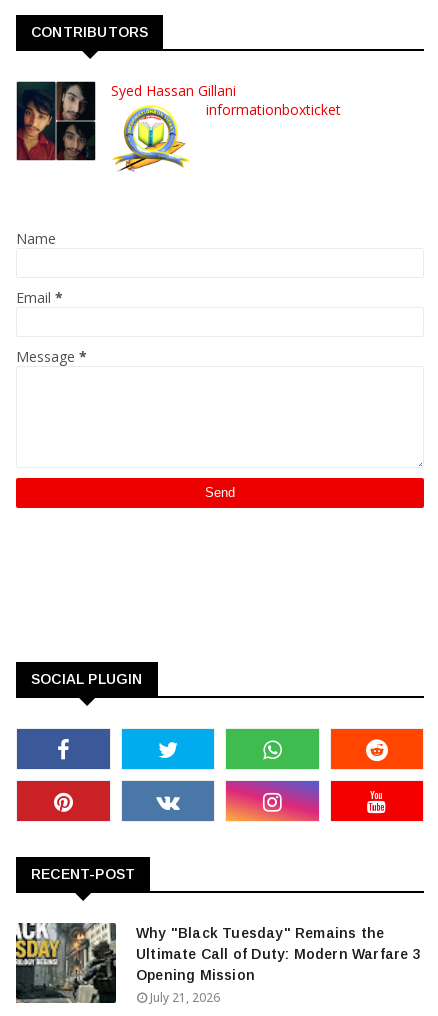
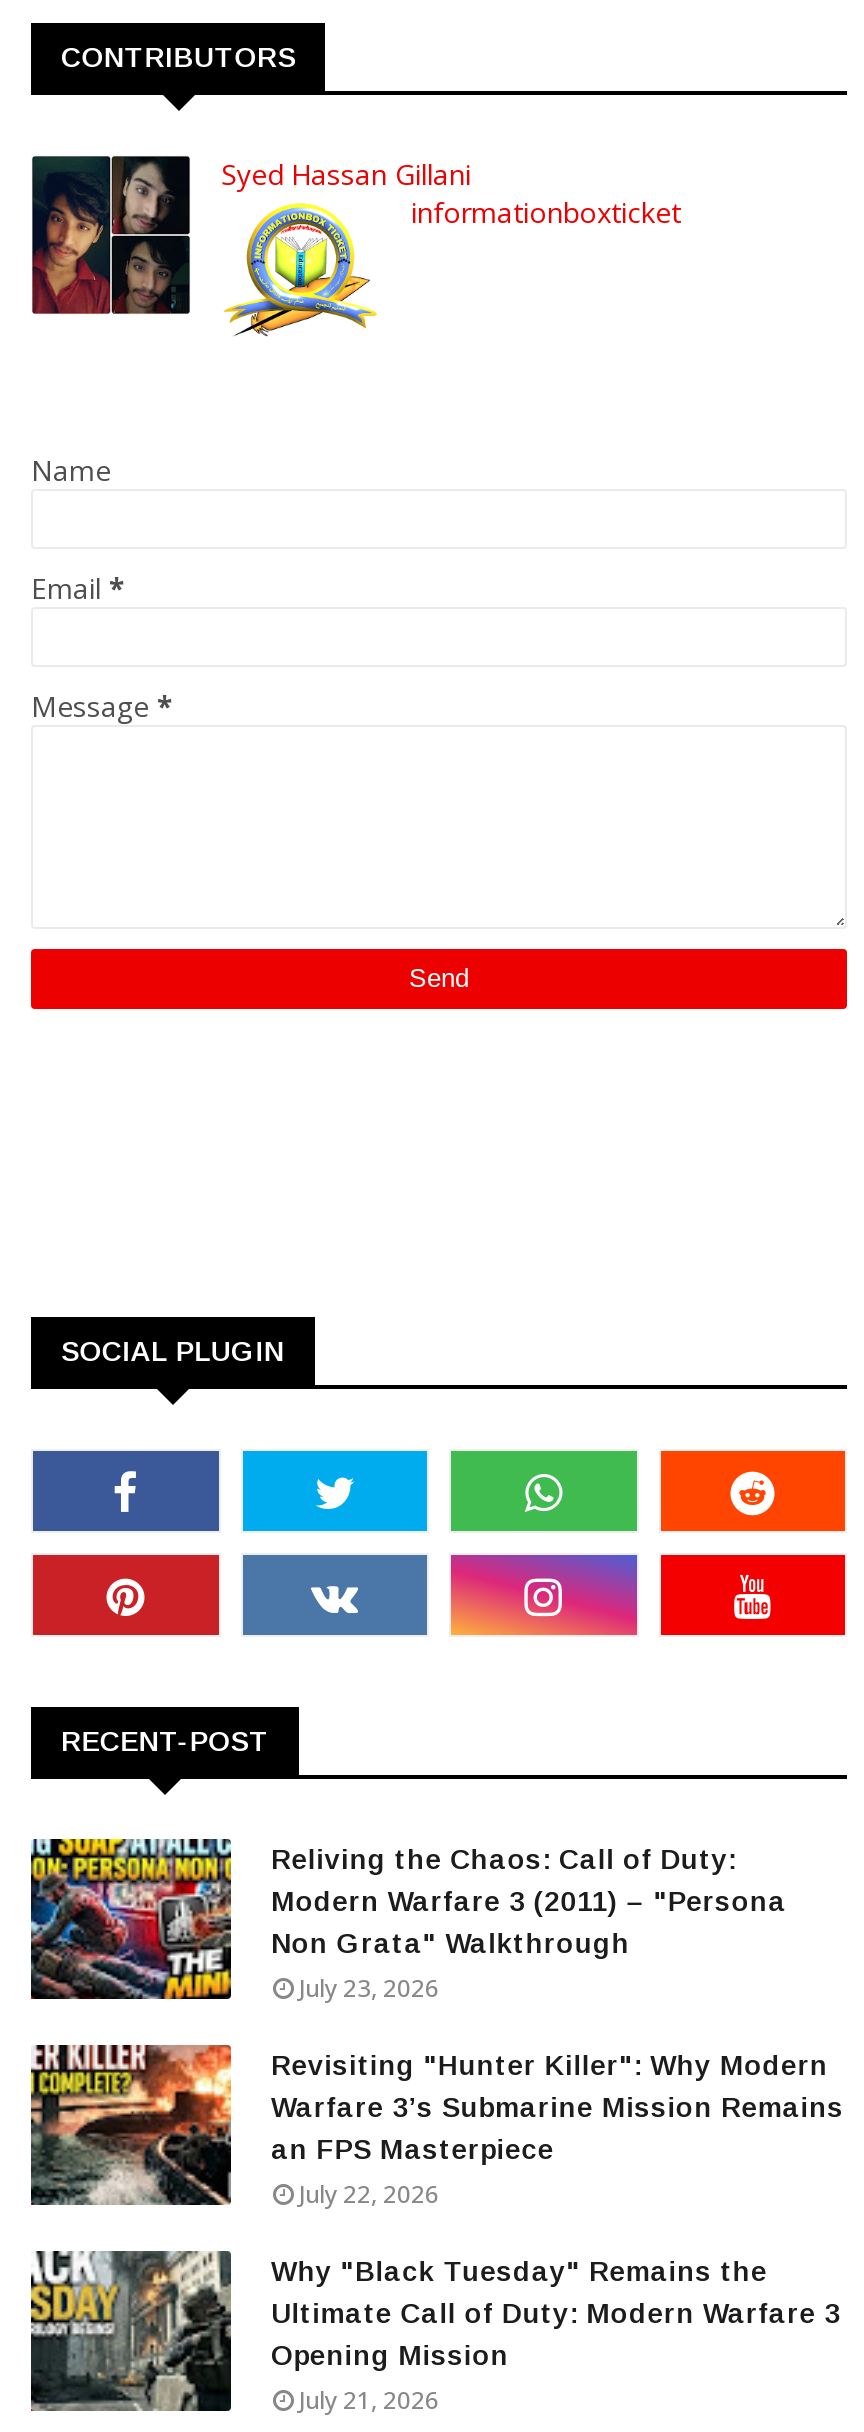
none -> [29,1837,844,2211] [image] | Reliving the Chaos: Call of Duty: | Modern Warfare 3 (2011) – "Persona | Non Grata" Walkthrough | July 23, 2026 | Revisiting "Hunter Killer": Why Modern | Warfare 3’s Submarine Mission Remains | an FPS Masterpiece | July 22, 2026
none -> [29,2043,233,2207] [image]

